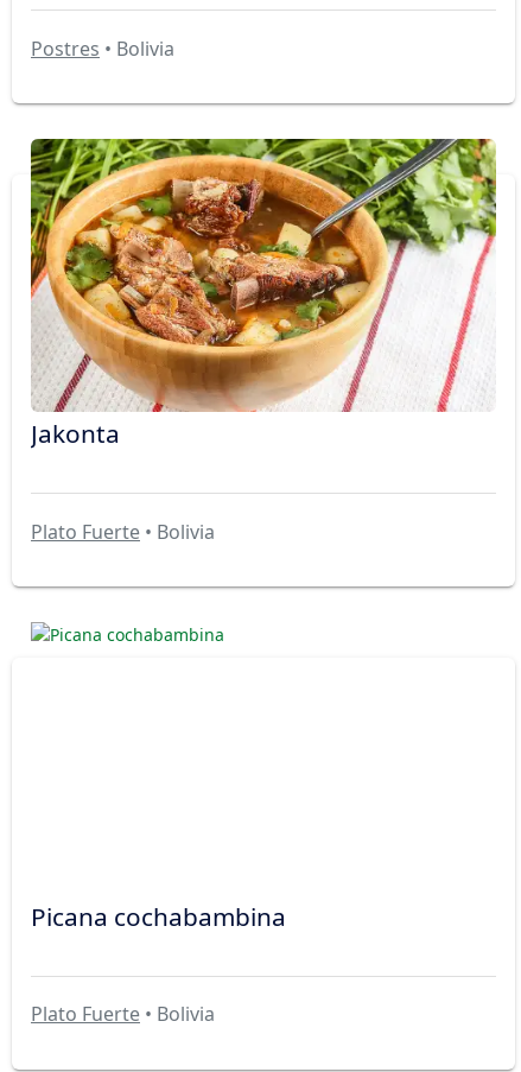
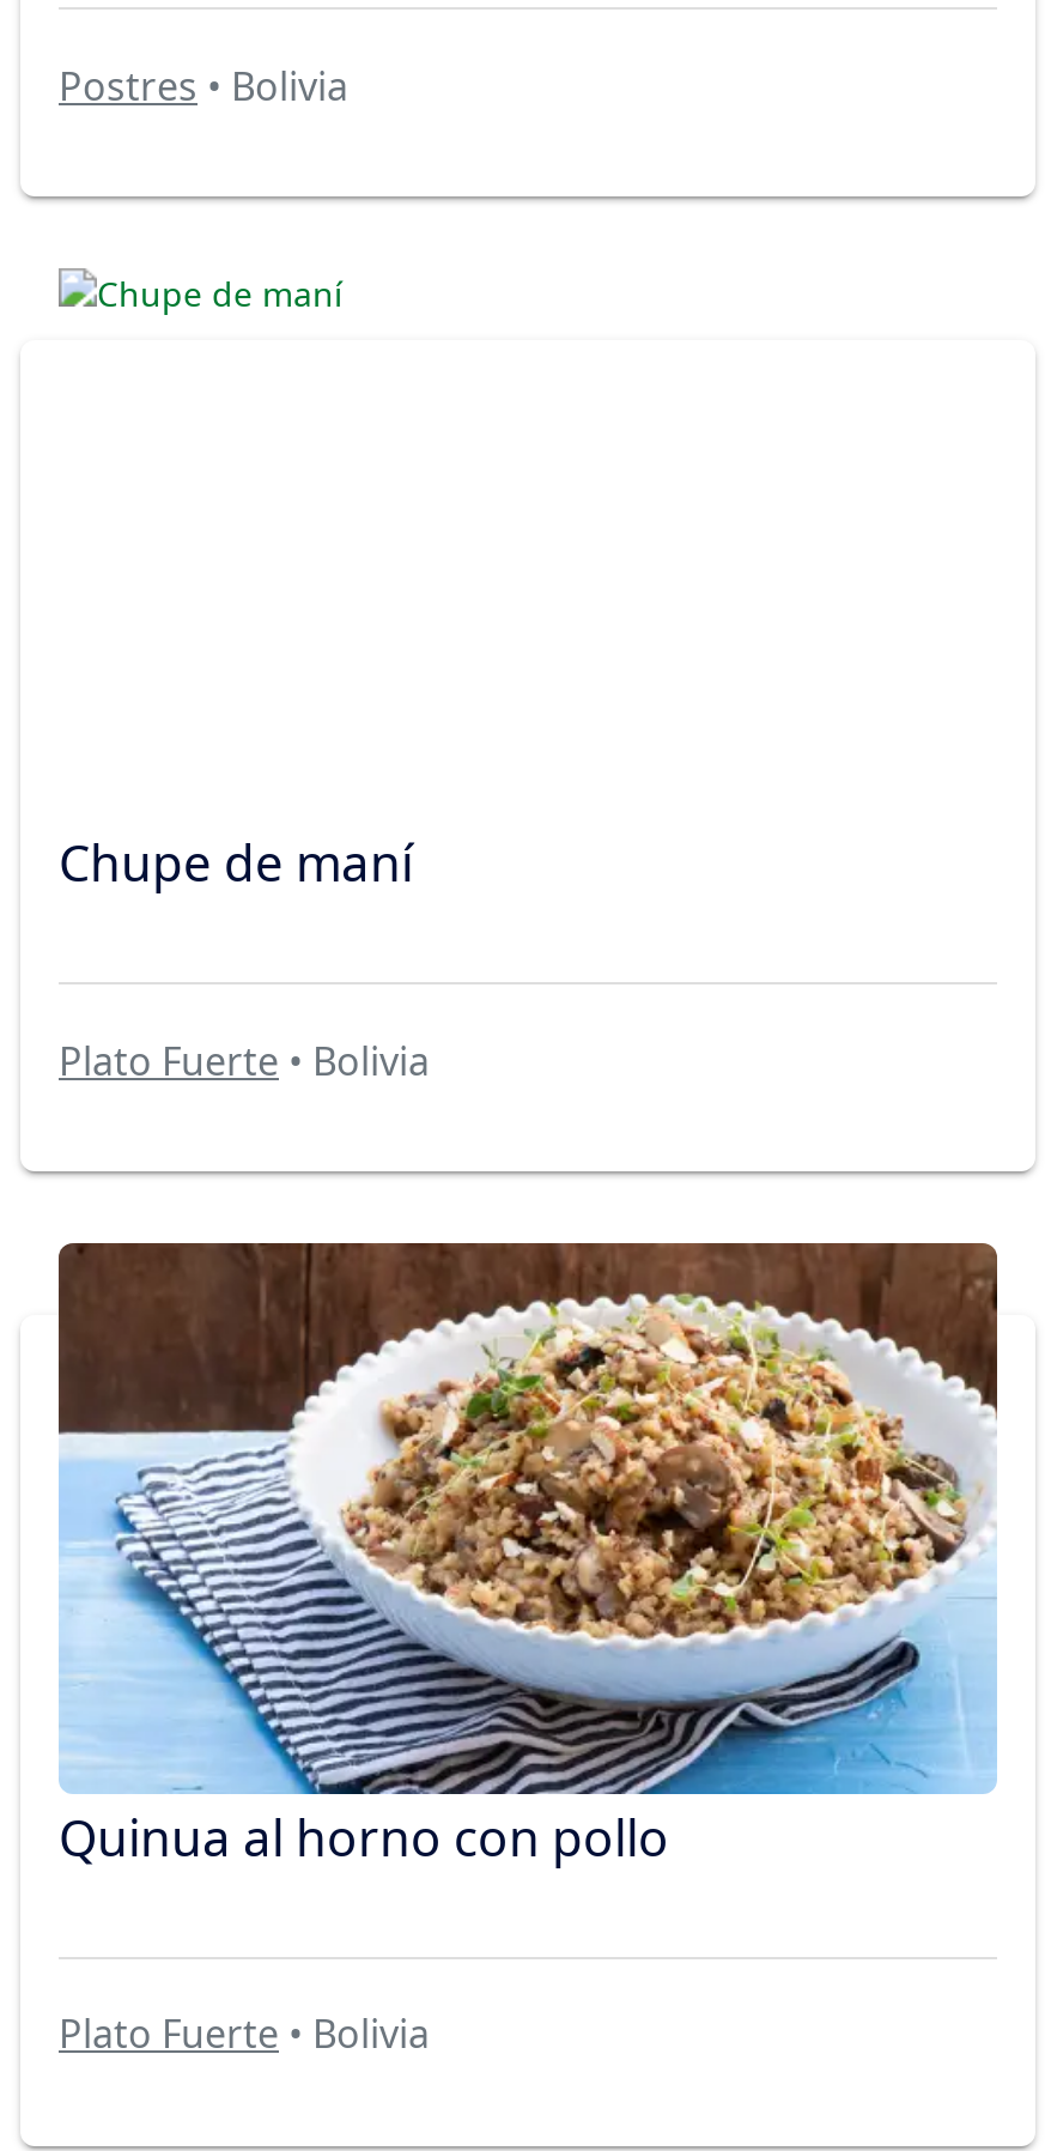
[30,138,497,413] [image] -> none
[31,417,120,450] Jakonta -> [59,829,413,896] Chupe de maní
none -> [56,1241,1000,1796] [image]
[31,900,286,933] Picana cochabambina -> [59,1803,669,1870] Quinua al horno con pollo

